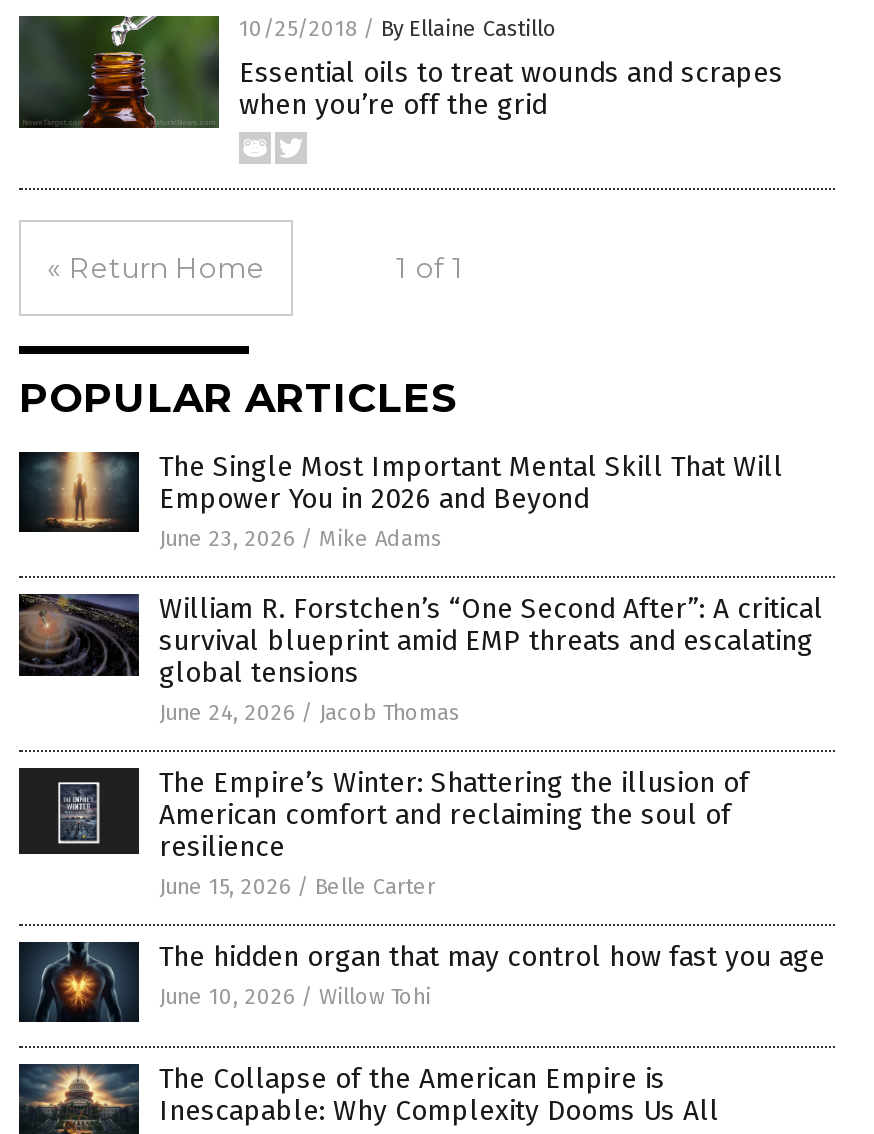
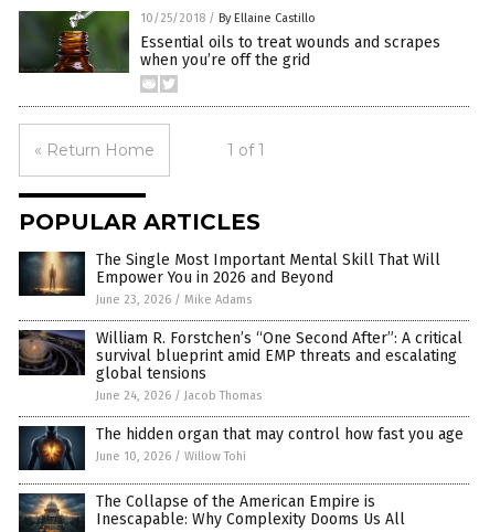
[19,766,749,900] [image] | The Empire’s Winter: Shattering the illusion of | American comfort and reclaiming the soul of | resilience | June 15, 2026 / Belle Carter -> none

